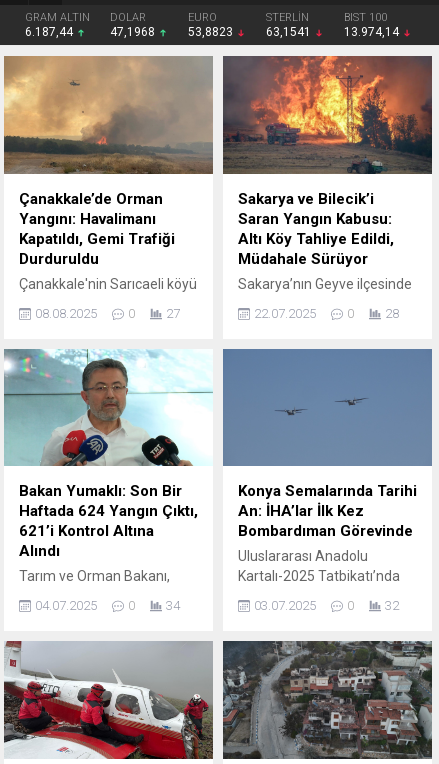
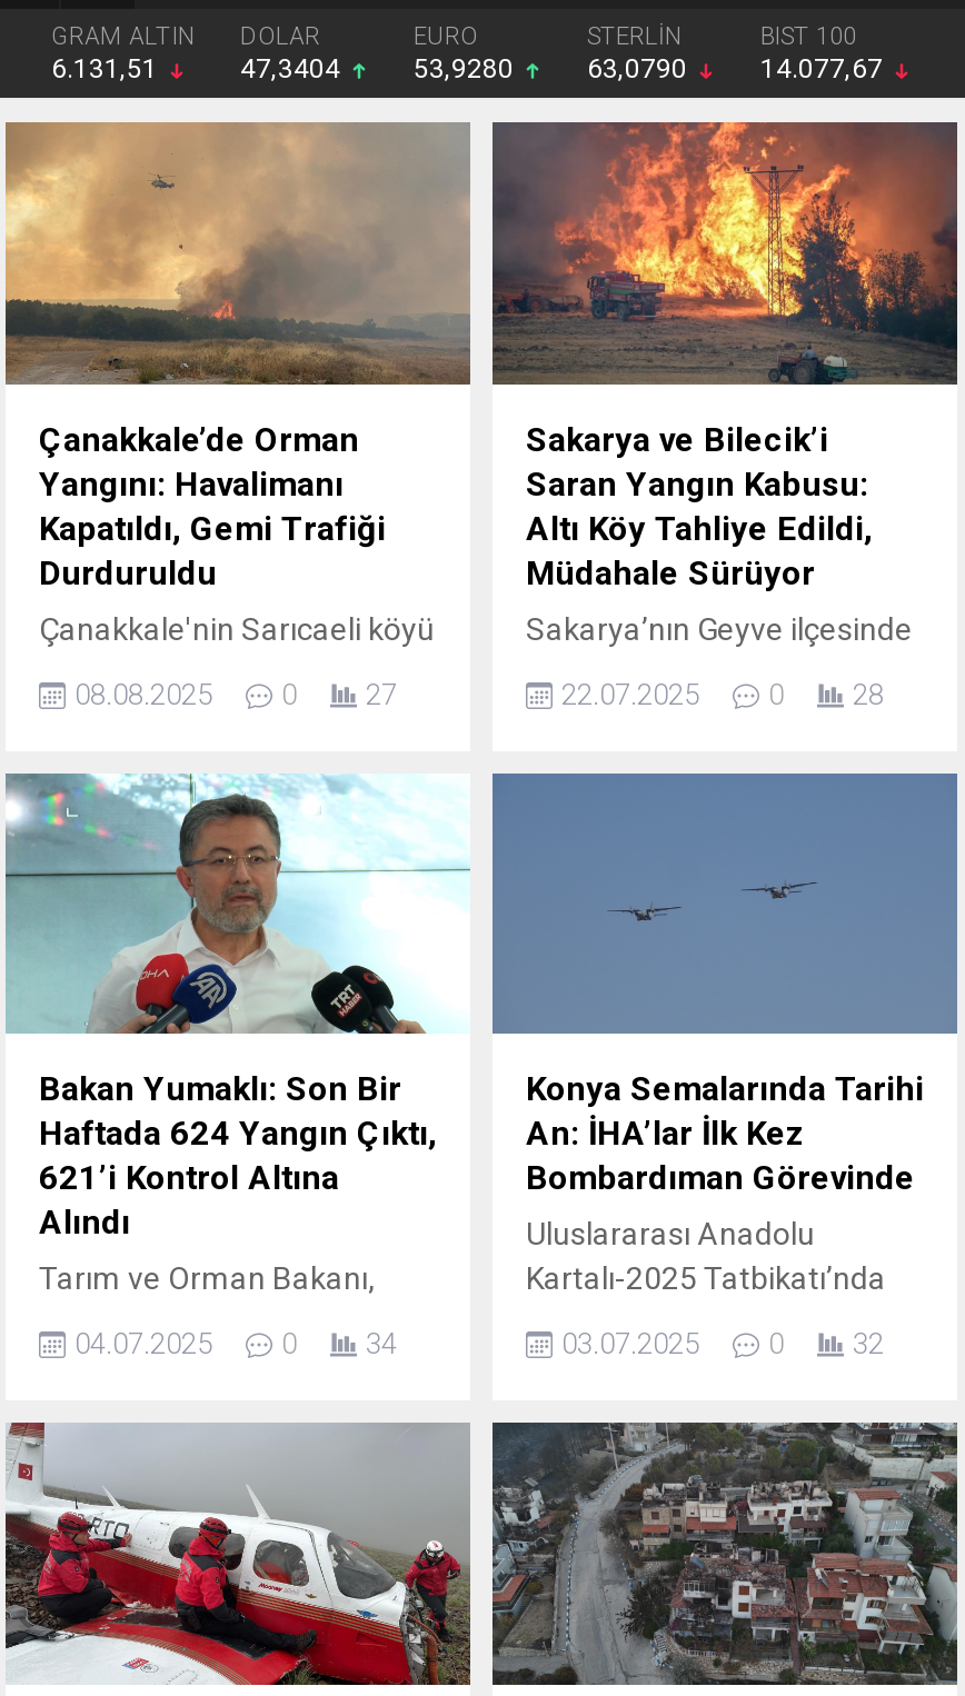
[24,25,75,39] 6.187,44 -> [51,53,165,84] 6.131,51
[109,25,157,39] 47,1968 -> [240,53,347,84] 47,3404
[187,25,235,39] 53,8823 -> [414,53,520,84] 53,9280
[265,25,313,39] 63,1541 -> [587,53,694,84] 63,0790
[343,25,401,39] 13.974,14 -> [760,53,889,84] 14.077,67

